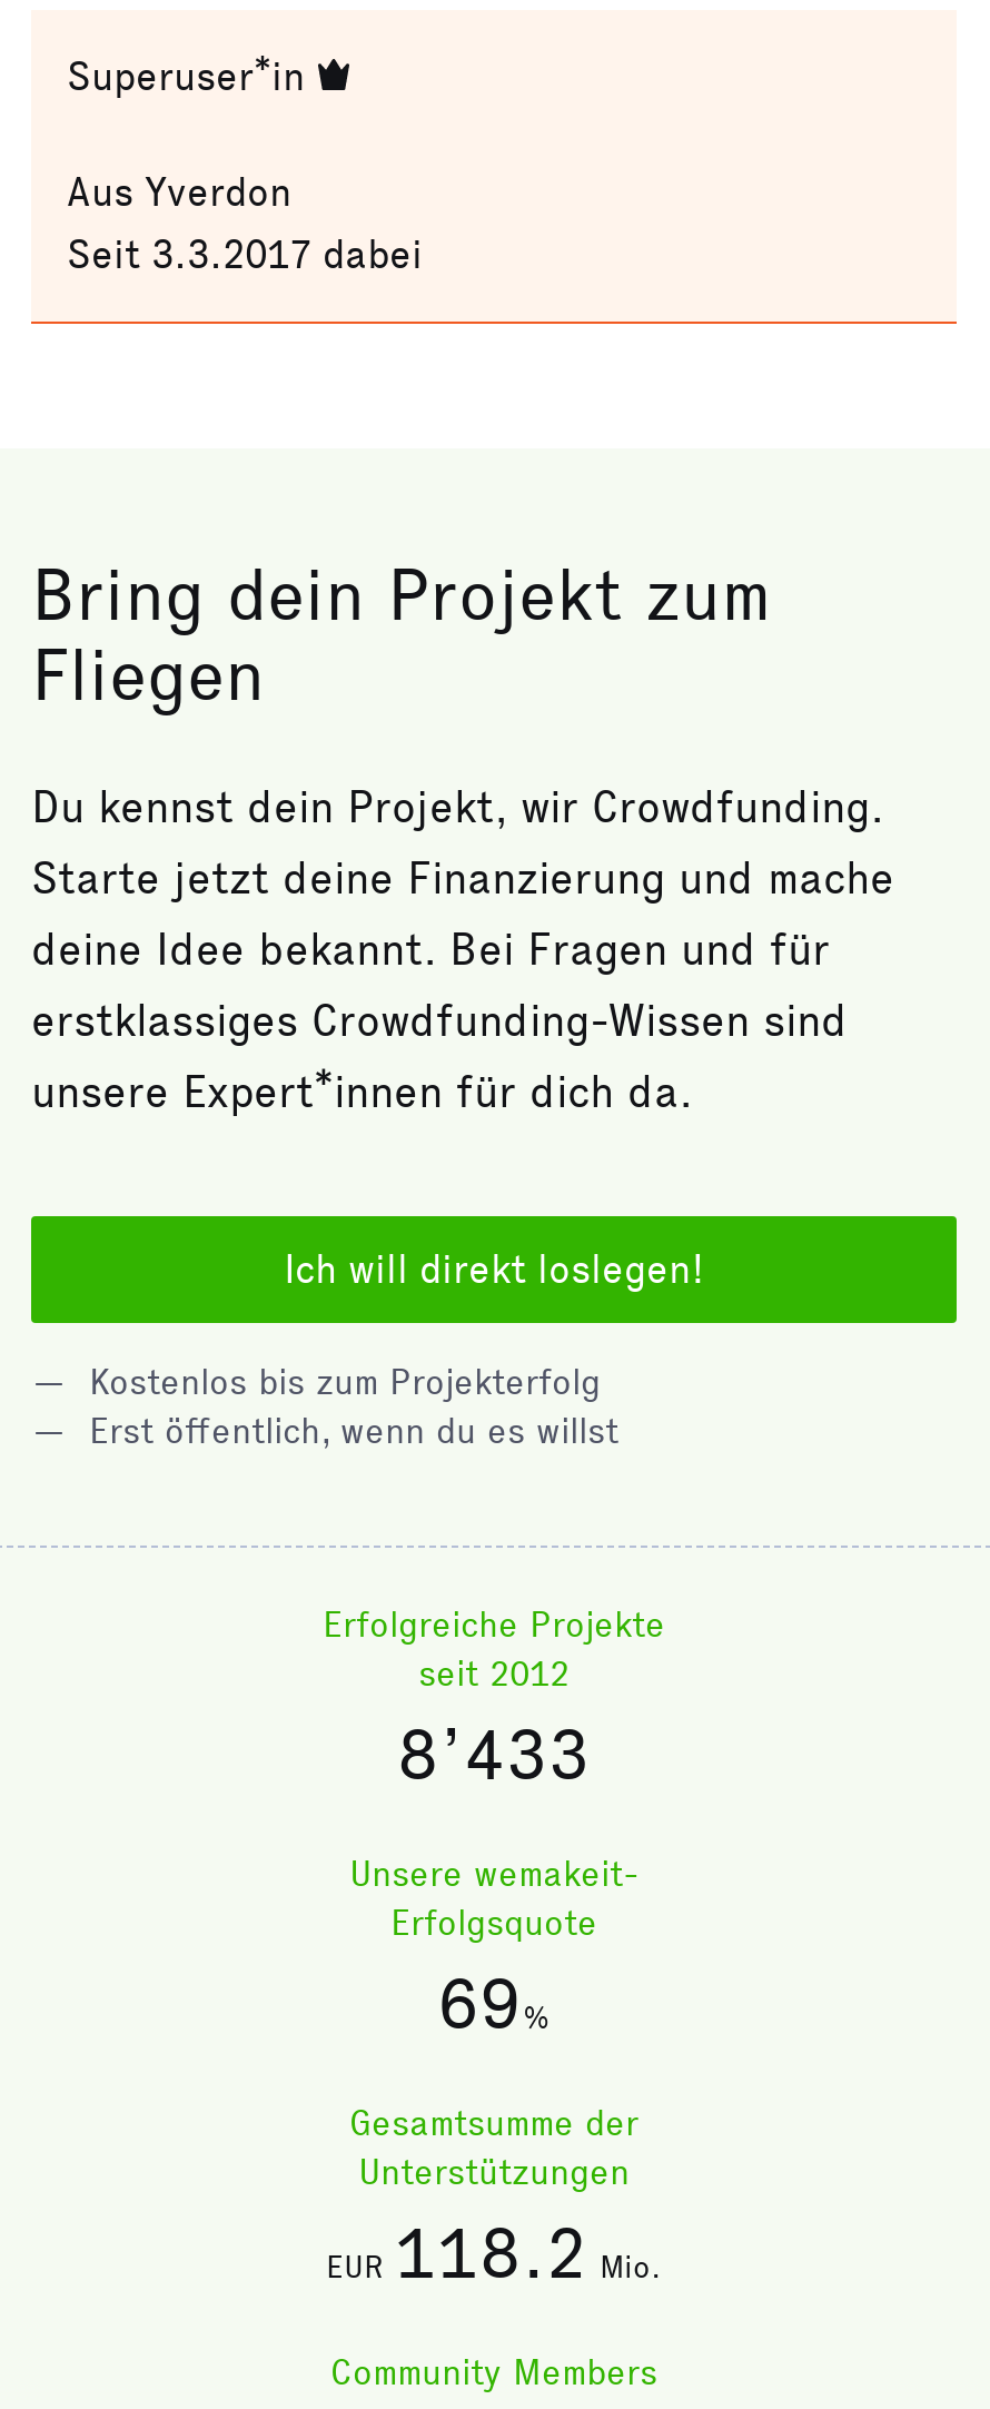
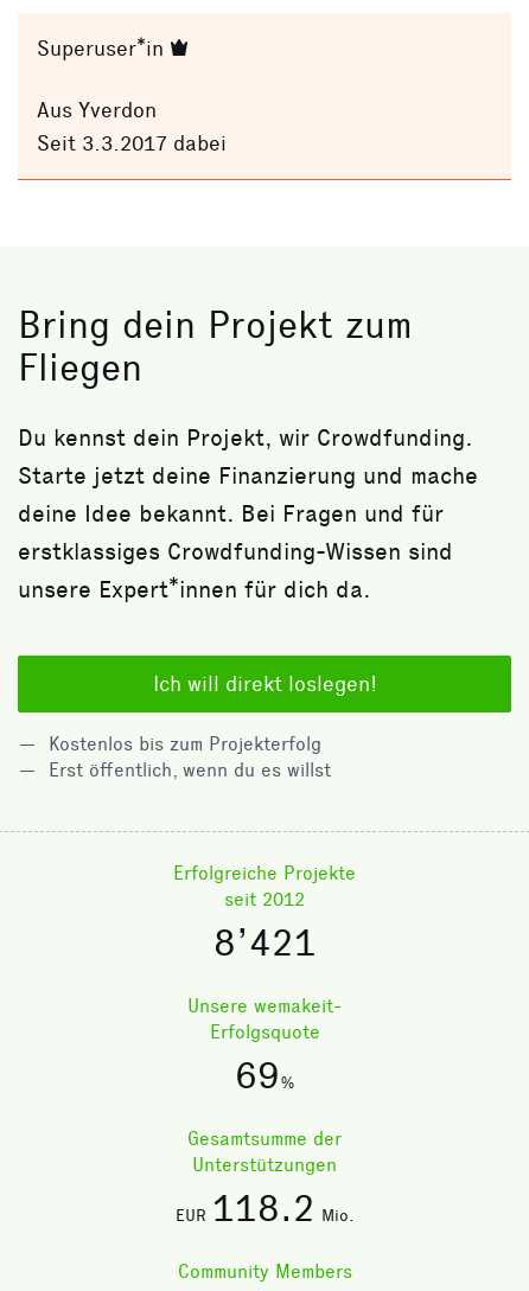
[397,1713,591,1800] 8’433 -> [213,920,316,967] 8’421

